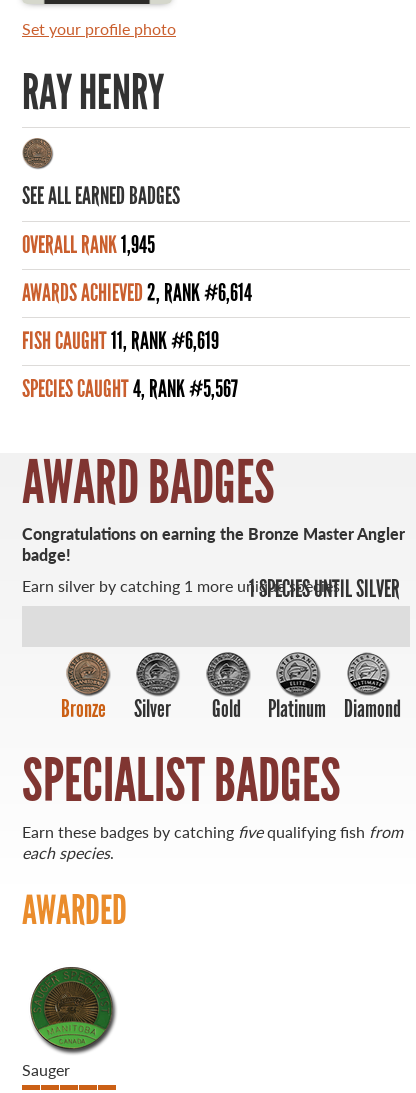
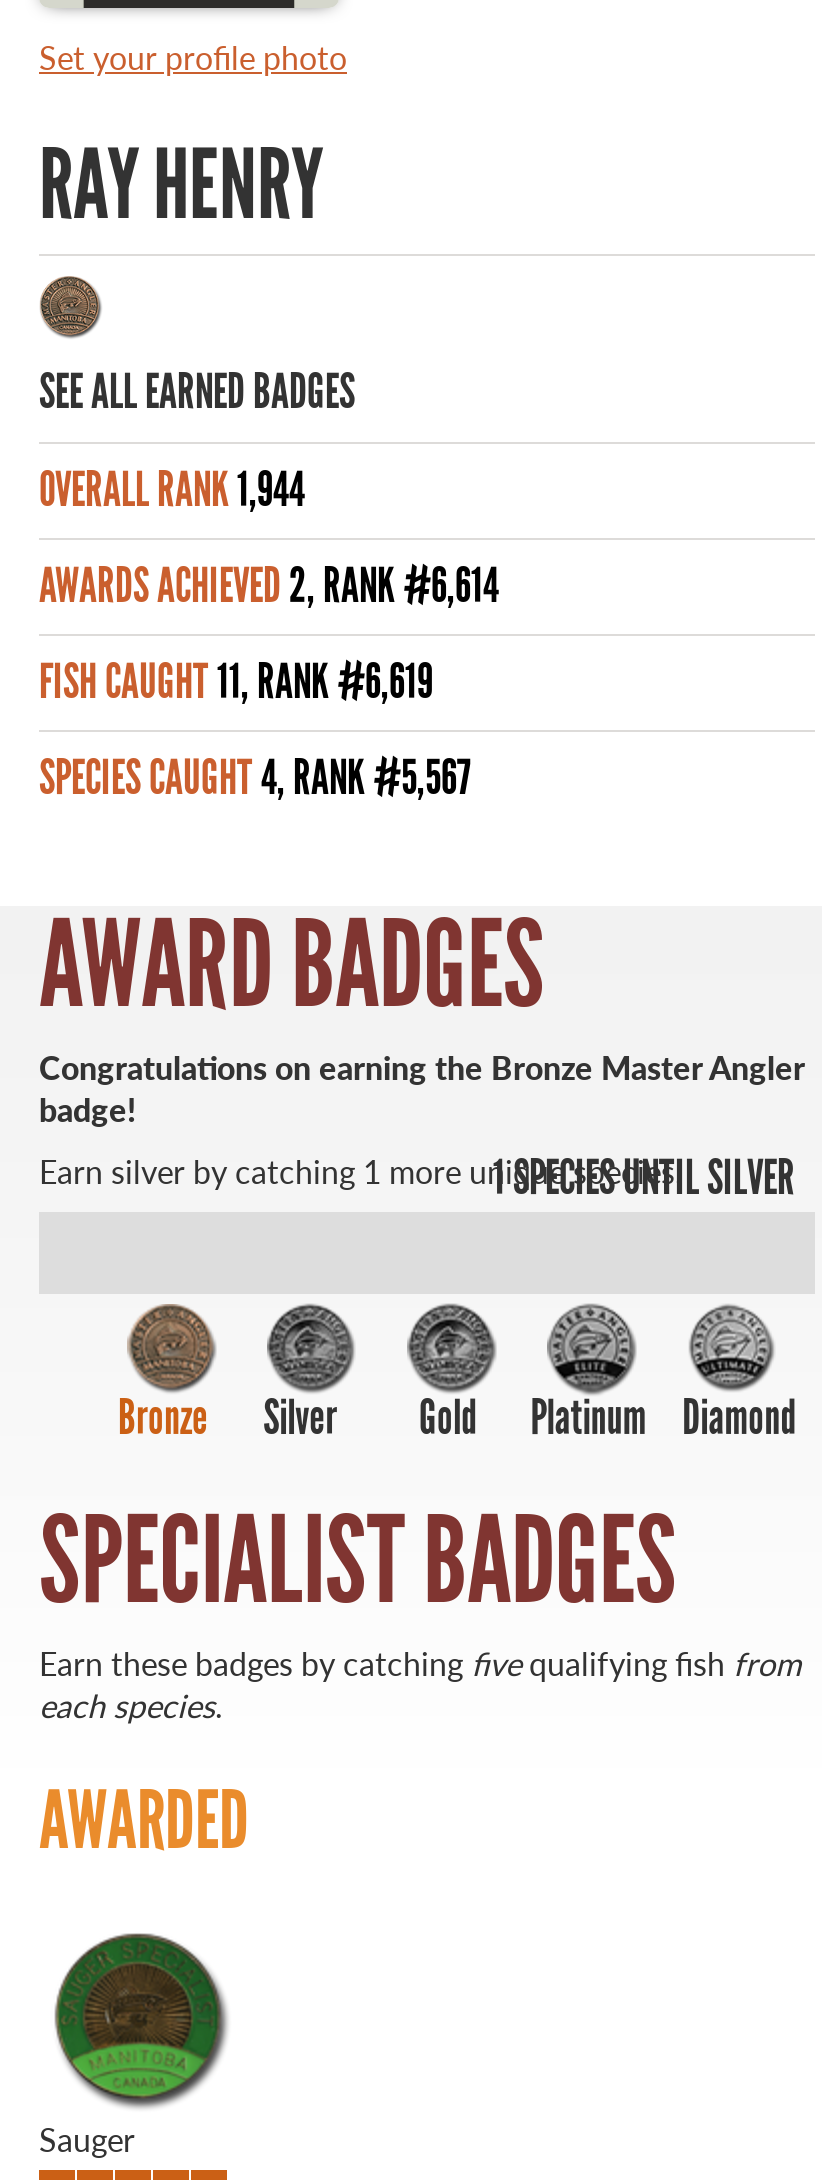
[22,230,155,259] OVERALL RANK 1,945 -> [39,460,305,518] OVERALL RANK 1,944

